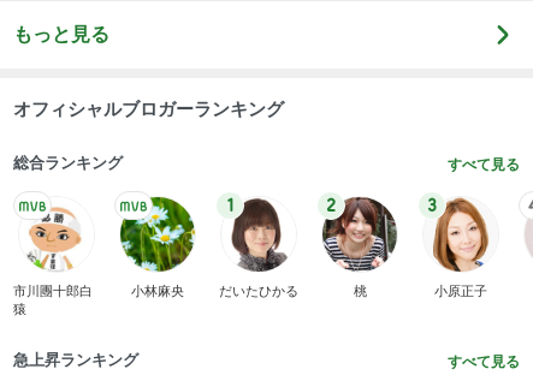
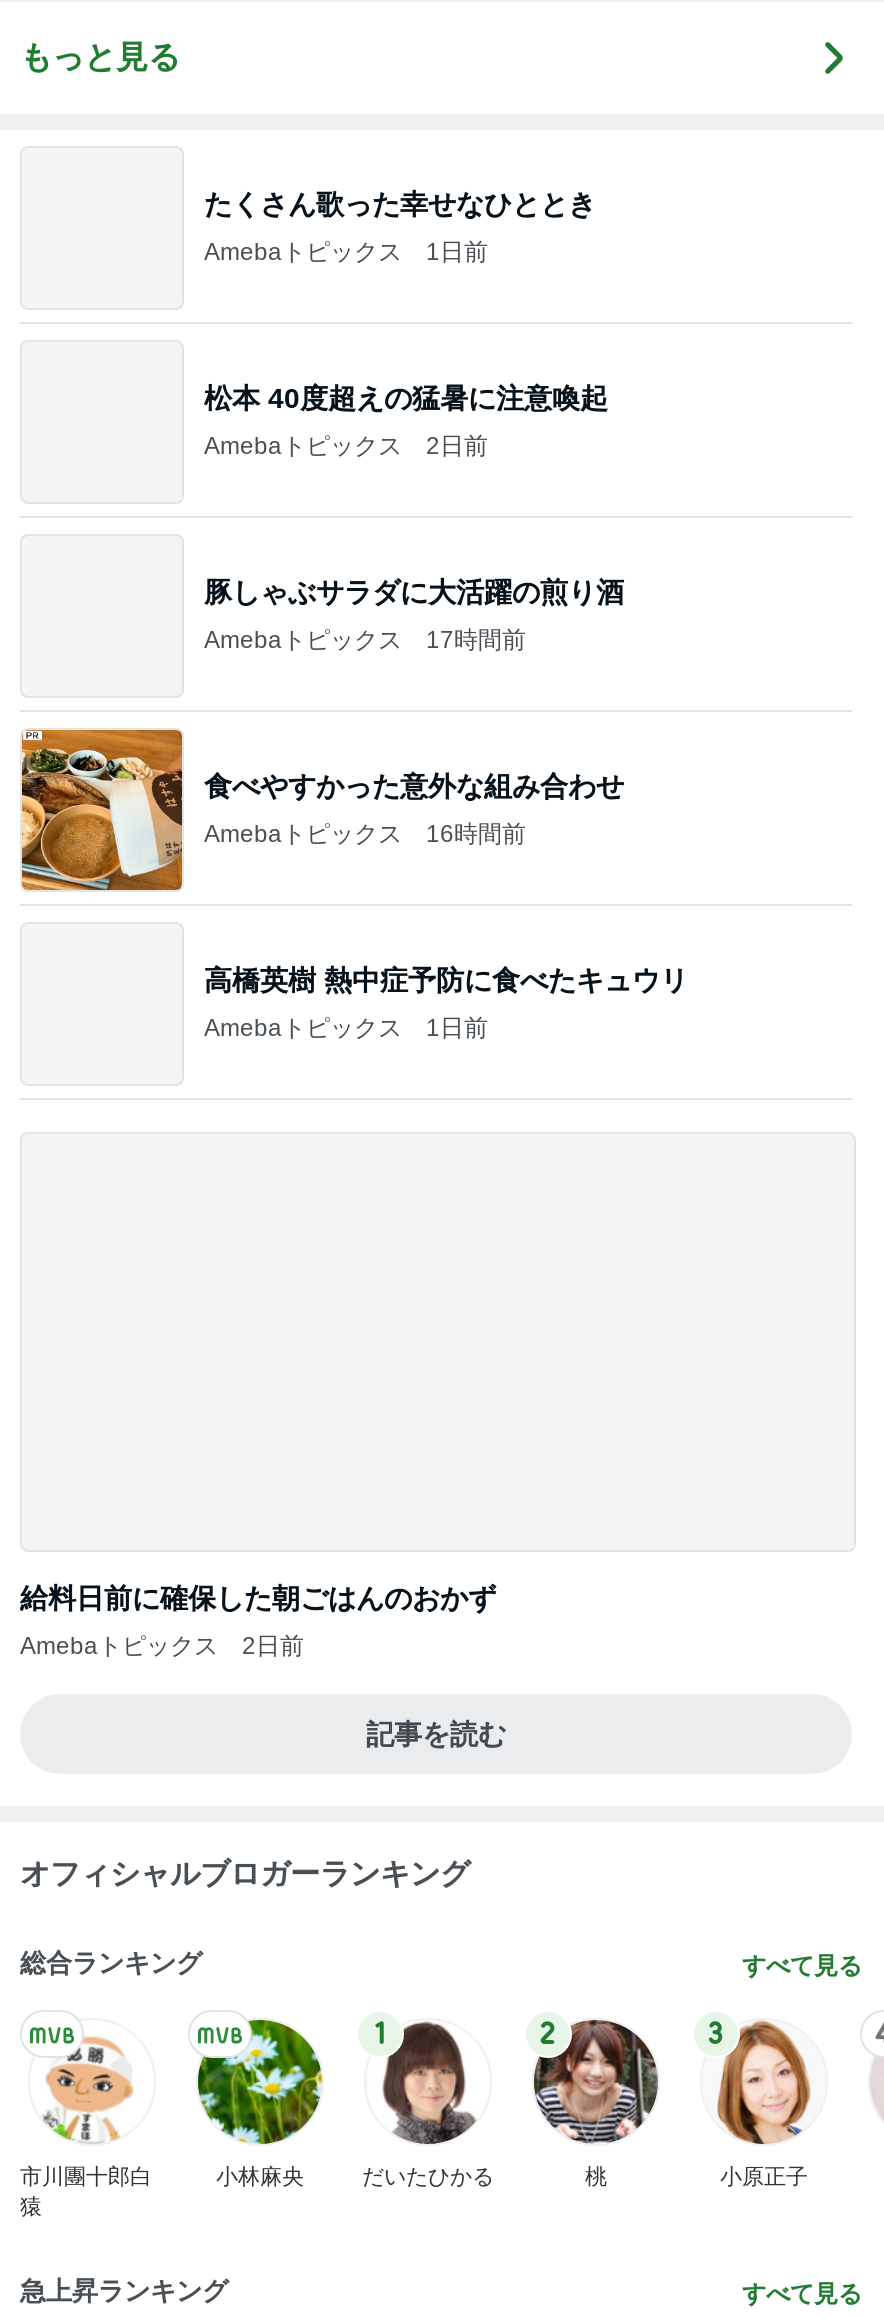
none -> [20,728,624,892] [image] | 食べやすかった意外な組み合わせ | Amebaトピックス | 16時間前
none -> [20,1582,506,1750] 給料日前に確保した朝ごはんのおかず | Amebaトピックス | 2日前 | 記事を読む
none -> [204,187,596,265] たくさん歌った幸せなひととき | Amebaトピックス | 1日前
none -> [204,381,608,459] 松本 40度超えの猛暑に注意喚起 | Amebaトピックス | 2日前
none -> [204,575,624,653] 豚しゃぶサラダに大活躍の煎り酒 | Amebaトピックス | 17時間前
none -> [204,963,688,1041] 高橋英樹 熱中症予防に食べたキュウリ | Amebaトピックス | 1日前

